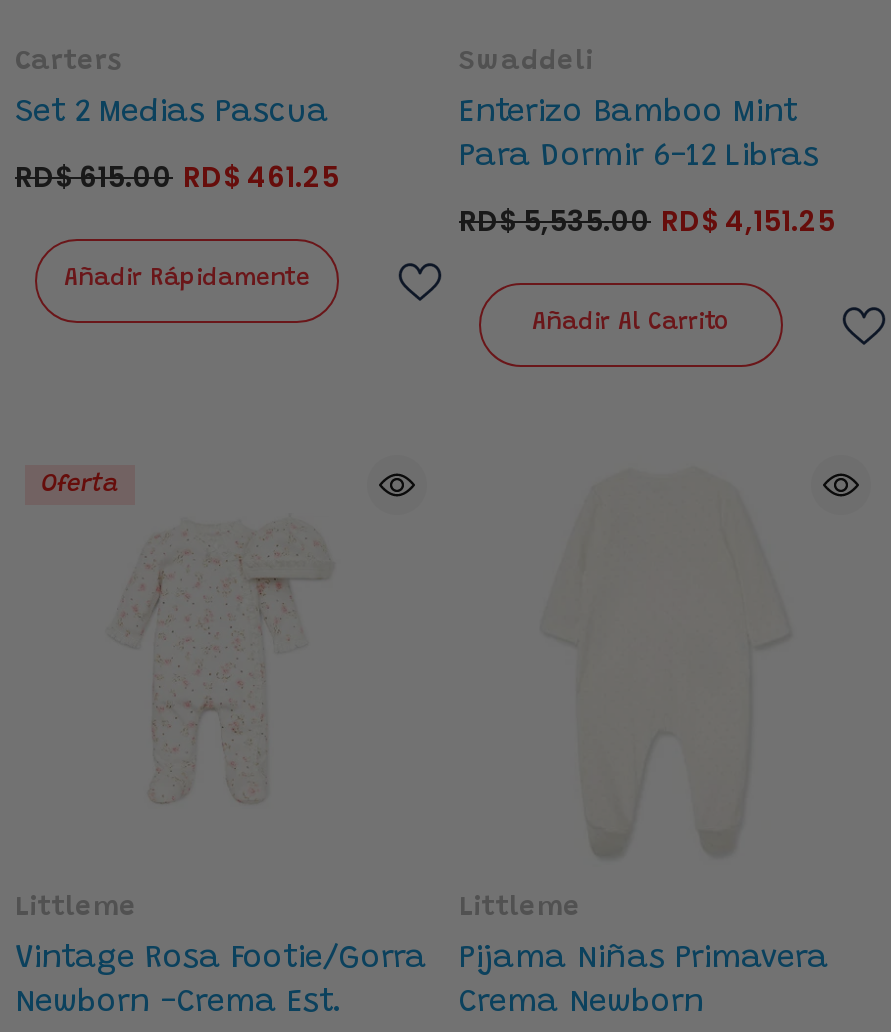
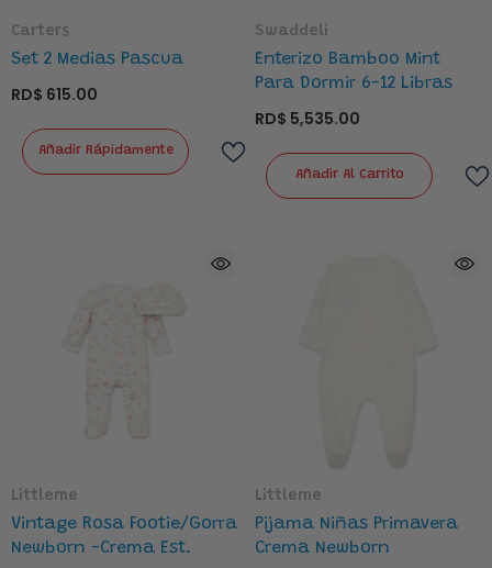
[15,157,339,197] RD$ 615.00 RD$ 461.25 -> [11,83,98,105] RD$ 615.00
[459,201,835,241] RD$ 5,535.00 RD$ 4,151.25 -> [255,108,360,130] RD$ 5,535.00
[41,473,119,497] Oferta -> none

